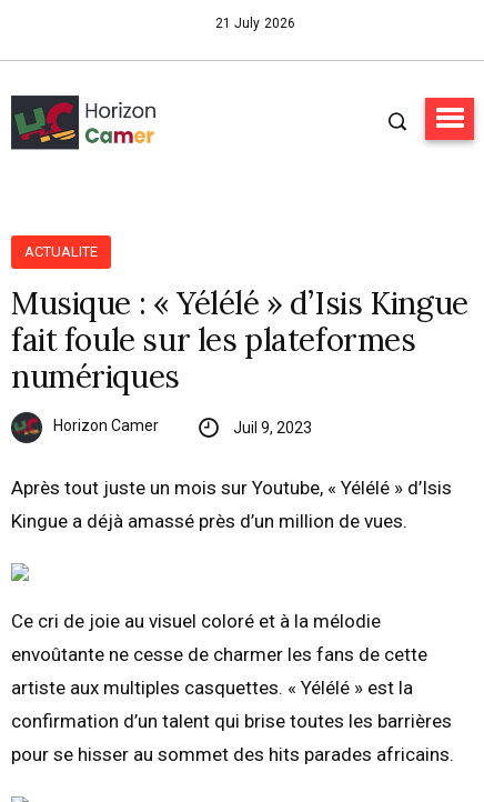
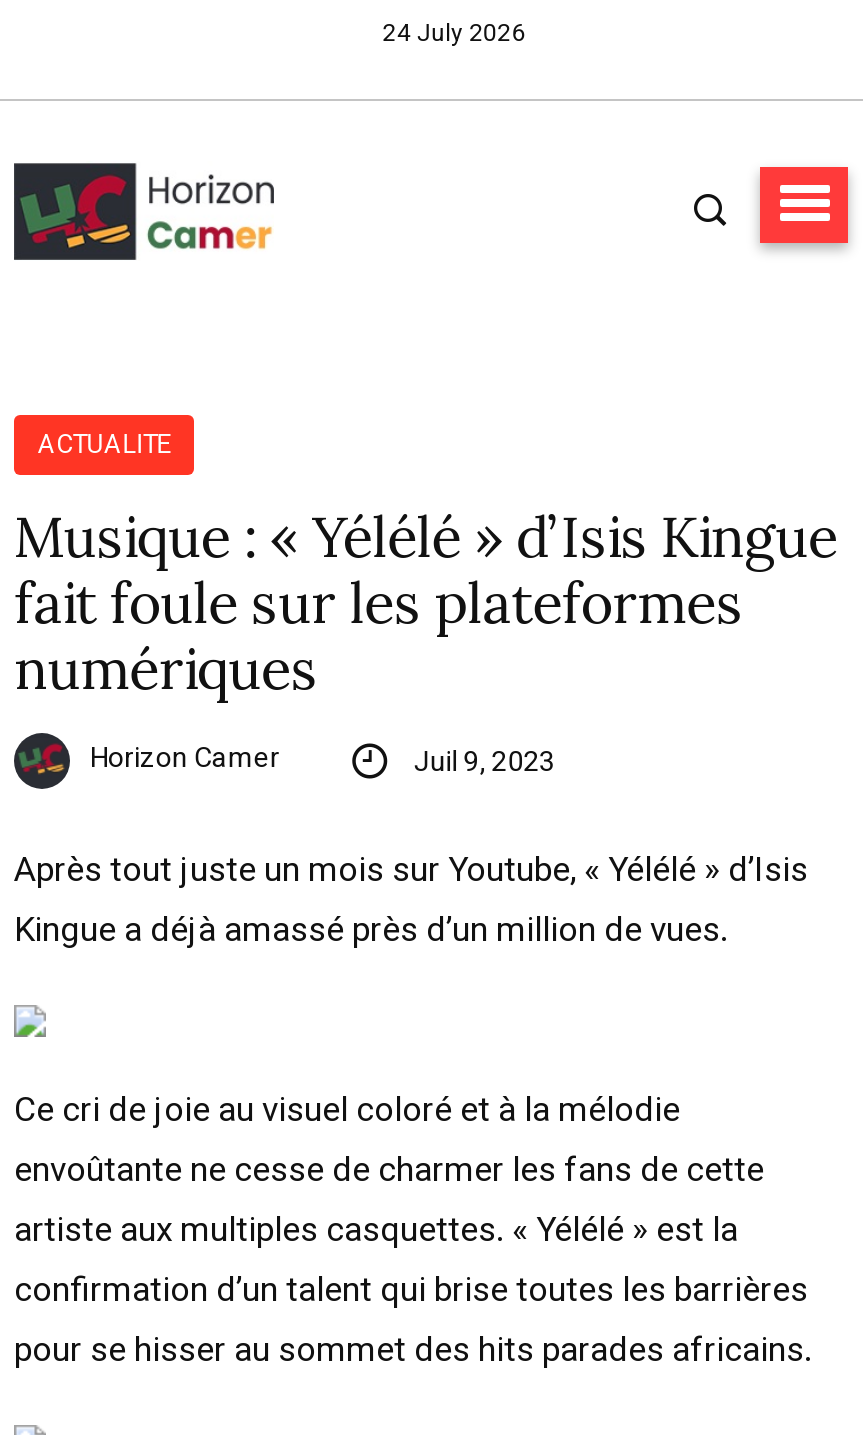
[216,16,295,31] 21 July 2026 -> [383,19,525,47] 24 July 2026

